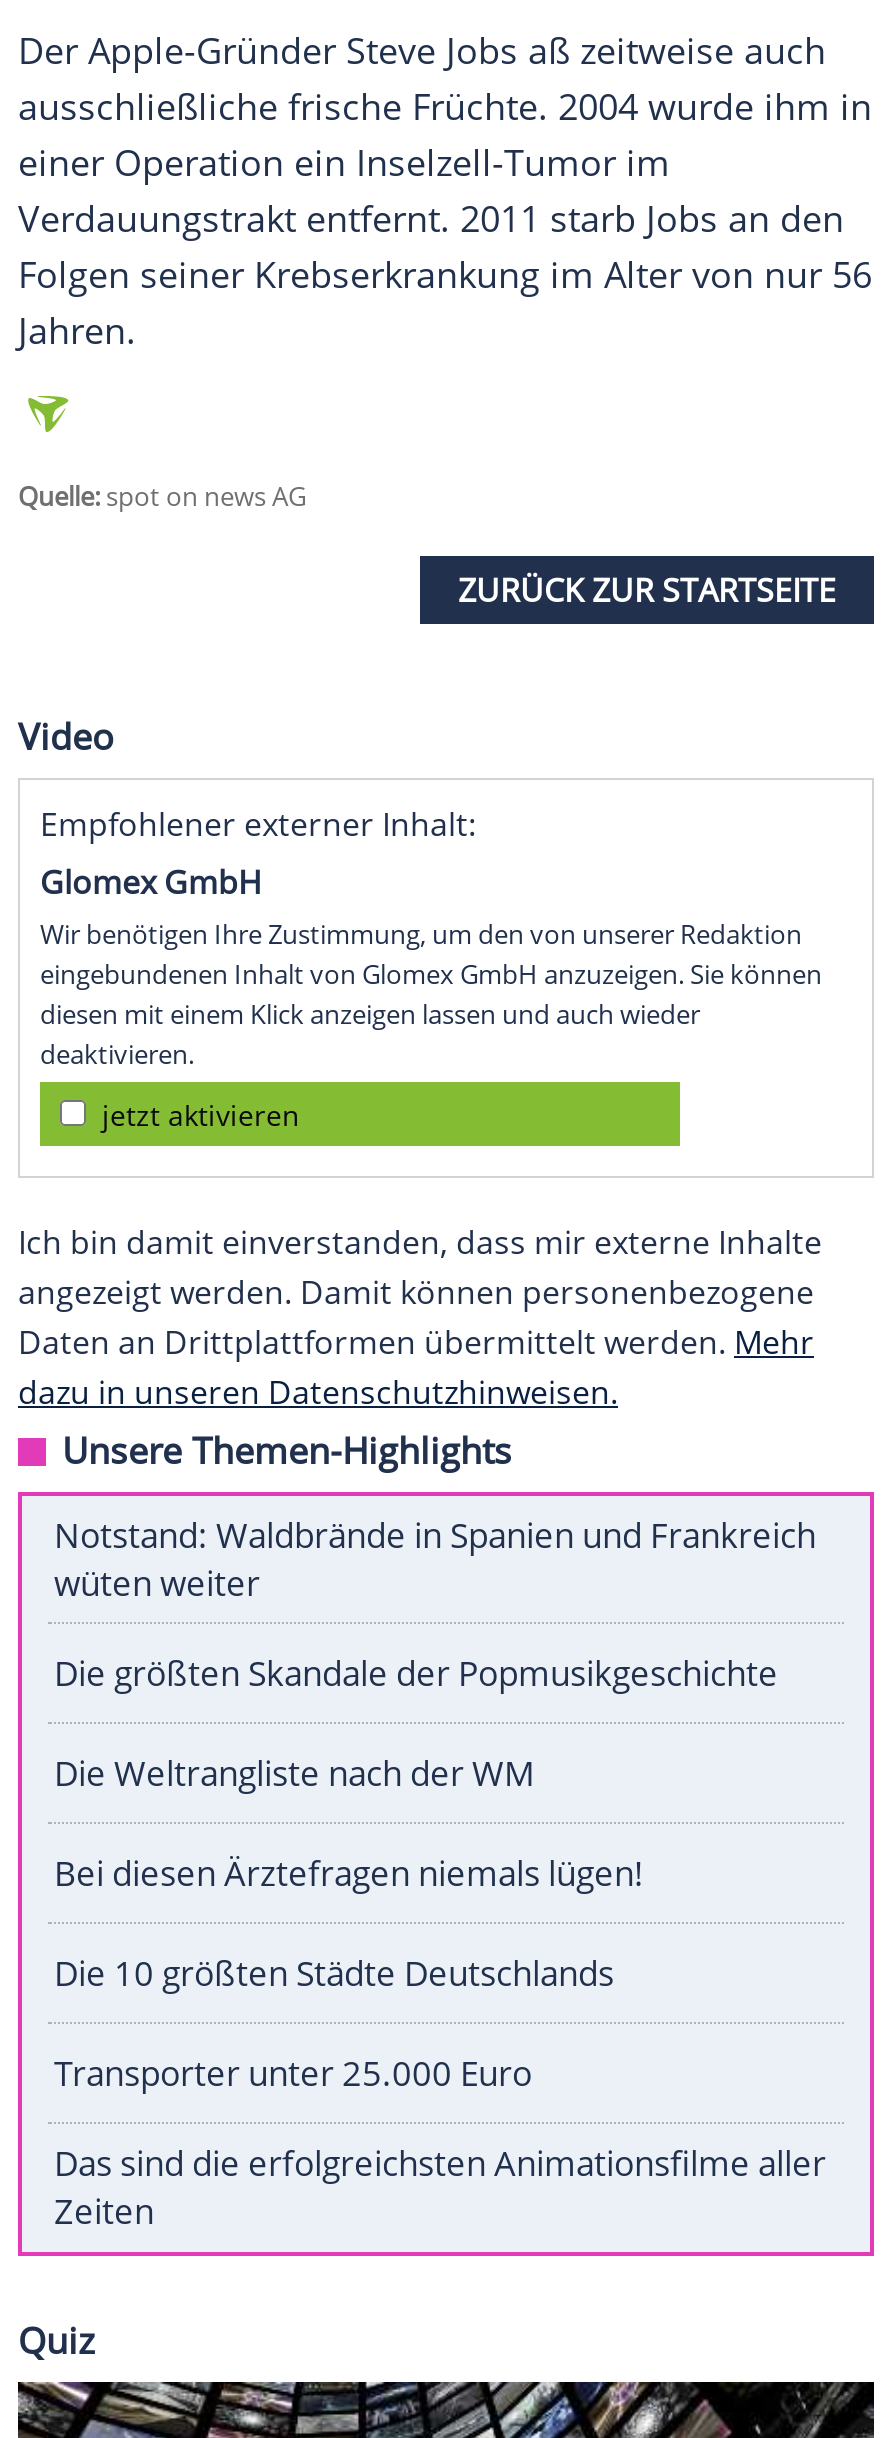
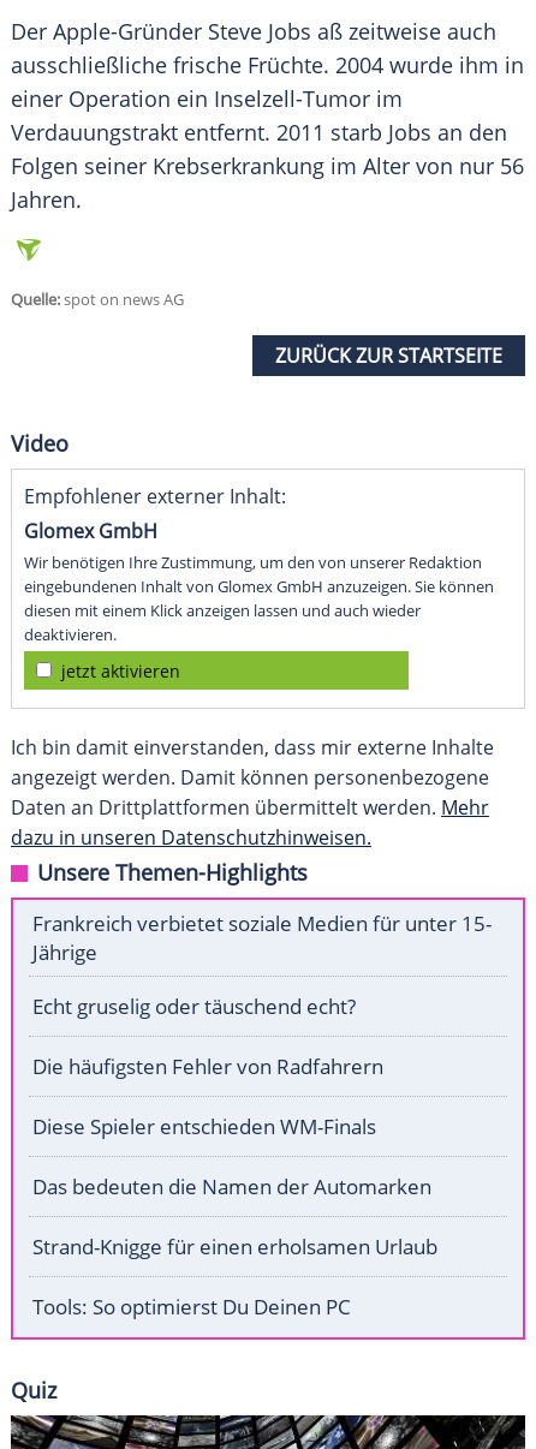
[54,1513,816,1607] Notstand: Waldbrände in Spanien und Frankreich | wüten weiter -> [32,910,492,966] Frankreich verbietet soziale Medien für unter 15- | Jährige
[54,1651,778,1697] Die größten Skandale der Popmusikgeschichte -> [32,993,356,1020] Echt gruselig oder täuschend echt?
[54,1751,534,1797] Die Weltrangliste nach der WM -> [32,1053,383,1081] Die häufigsten Fehler von Radfahrern
[54,1851,644,1897] Bei diesen Ärztefragen niemals lügen! -> [32,1113,376,1141] Diese Spieler entschieden WM-Finals
[54,1951,614,1997] Die 10 größten Städte Deutschlands -> [32,1173,431,1201] Das bedeuten die Namen der Automarken
[54,2051,532,2097] Transporter unter 25.000 Euro -> [32,1233,437,1261] Strand-Knigge für einen erholsamen Urlaub
[54,2141,826,2235] Das sind die erfolgreichsten Animationsfilme aller | Zeiten -> [32,1293,351,1321] Tools: So optimierst Du Deinen PC

